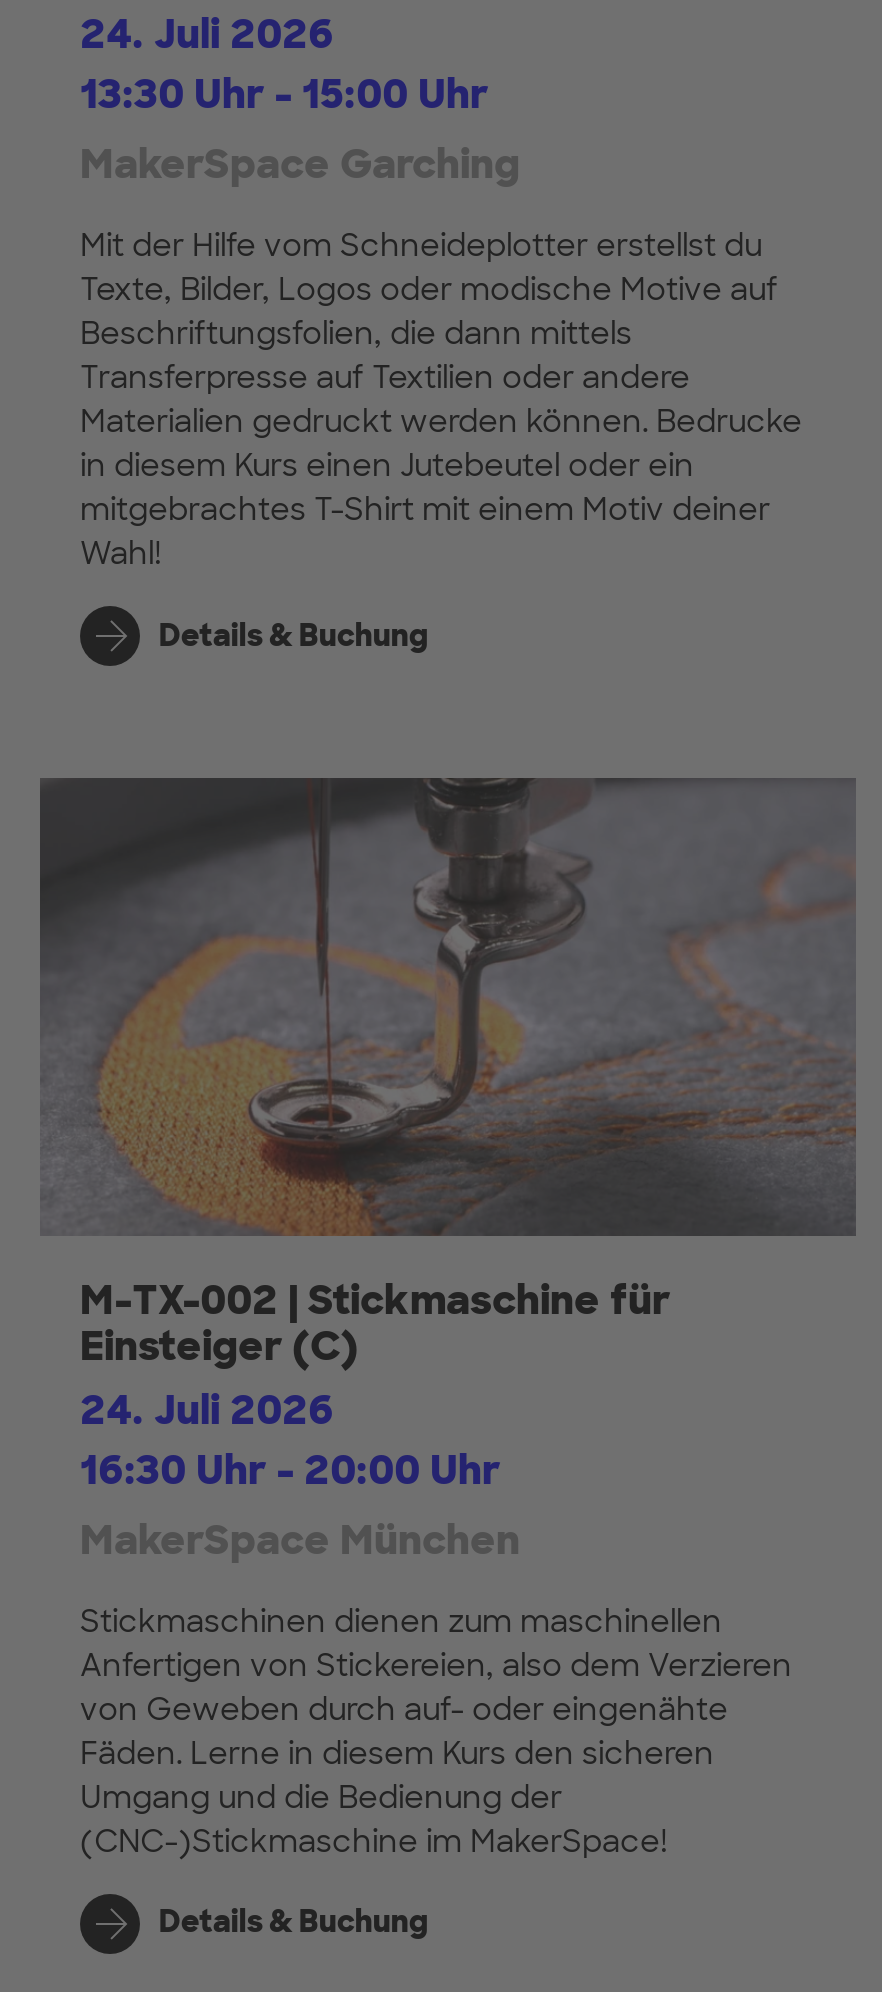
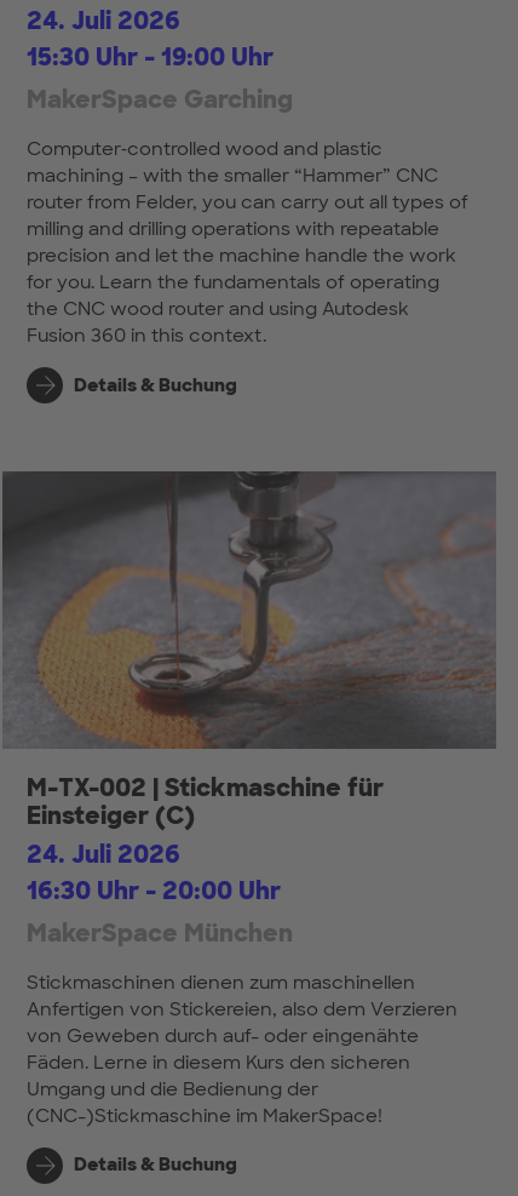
[80,68,488,120] 13:30 Uhr - 15:00 Uhr -> [27,41,274,73] 15:30 Uhr - 19:00 Uhr
[80,226,802,574] Mit der Hilfe vom Schneideplotter erstellst du | Texte, Bilder, Logos oder modische Motive auf | Beschriftungsfolien, die dann mittels | Transferpresse auf Textilien oder andere | Materialien gedruckt werden können. Bedrucke | in diesem Kurs einen Jutebeutel oder ein | mitgebrachtes T-Shirt mit einem Motiv deiner | Wahl! -> [27,137,468,348] Computer‑controlled wood and plastic | machining – with the smaller “Hammer” CNC | router from Felder, you can carry out all types of | milling and drilling operations with repeatable | precision and let the machine handle the work | for you. Learn the fundamentals of operating | the CNC wood router and using Autodesk | Fusion 360 in this context.

